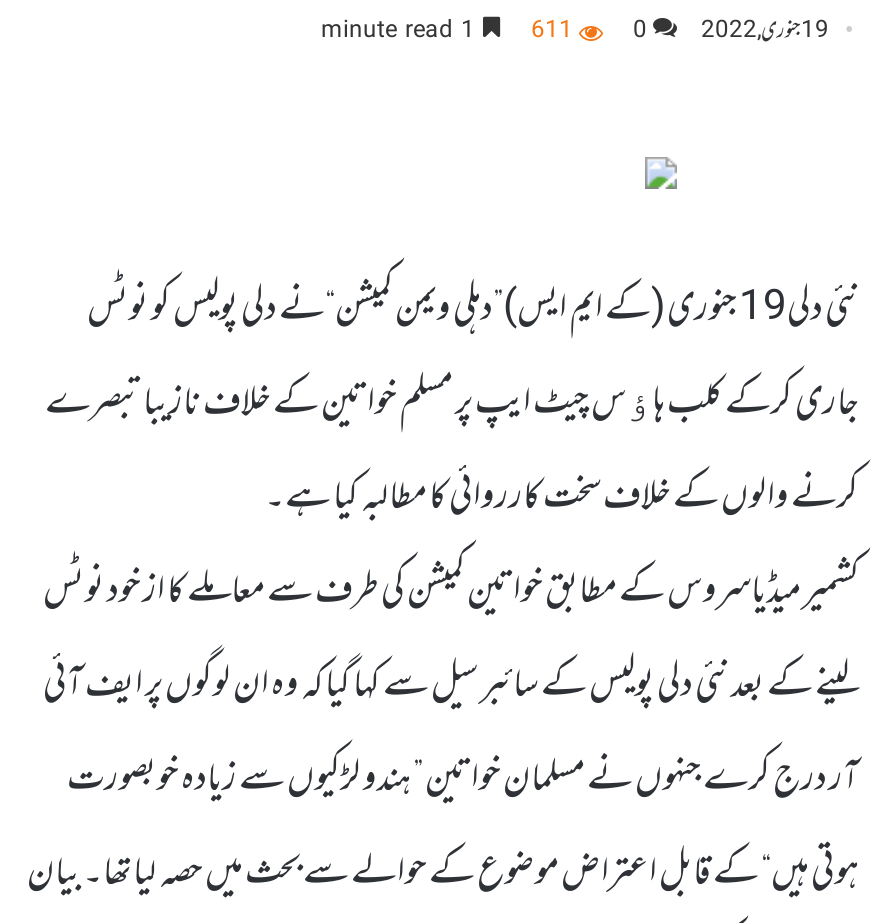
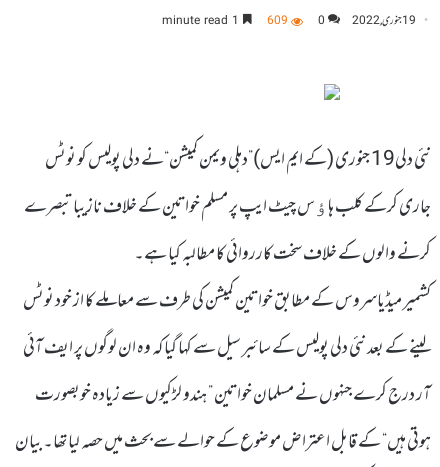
[531,11,573,53] 611 -> [267,11,288,32] 609

